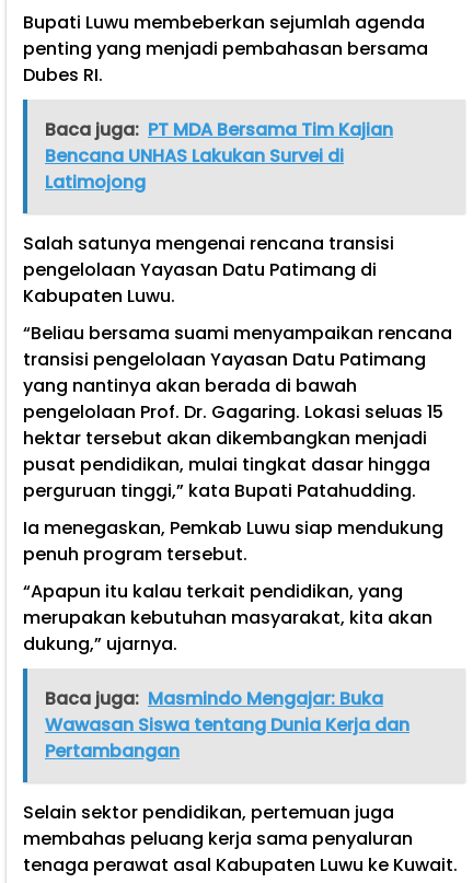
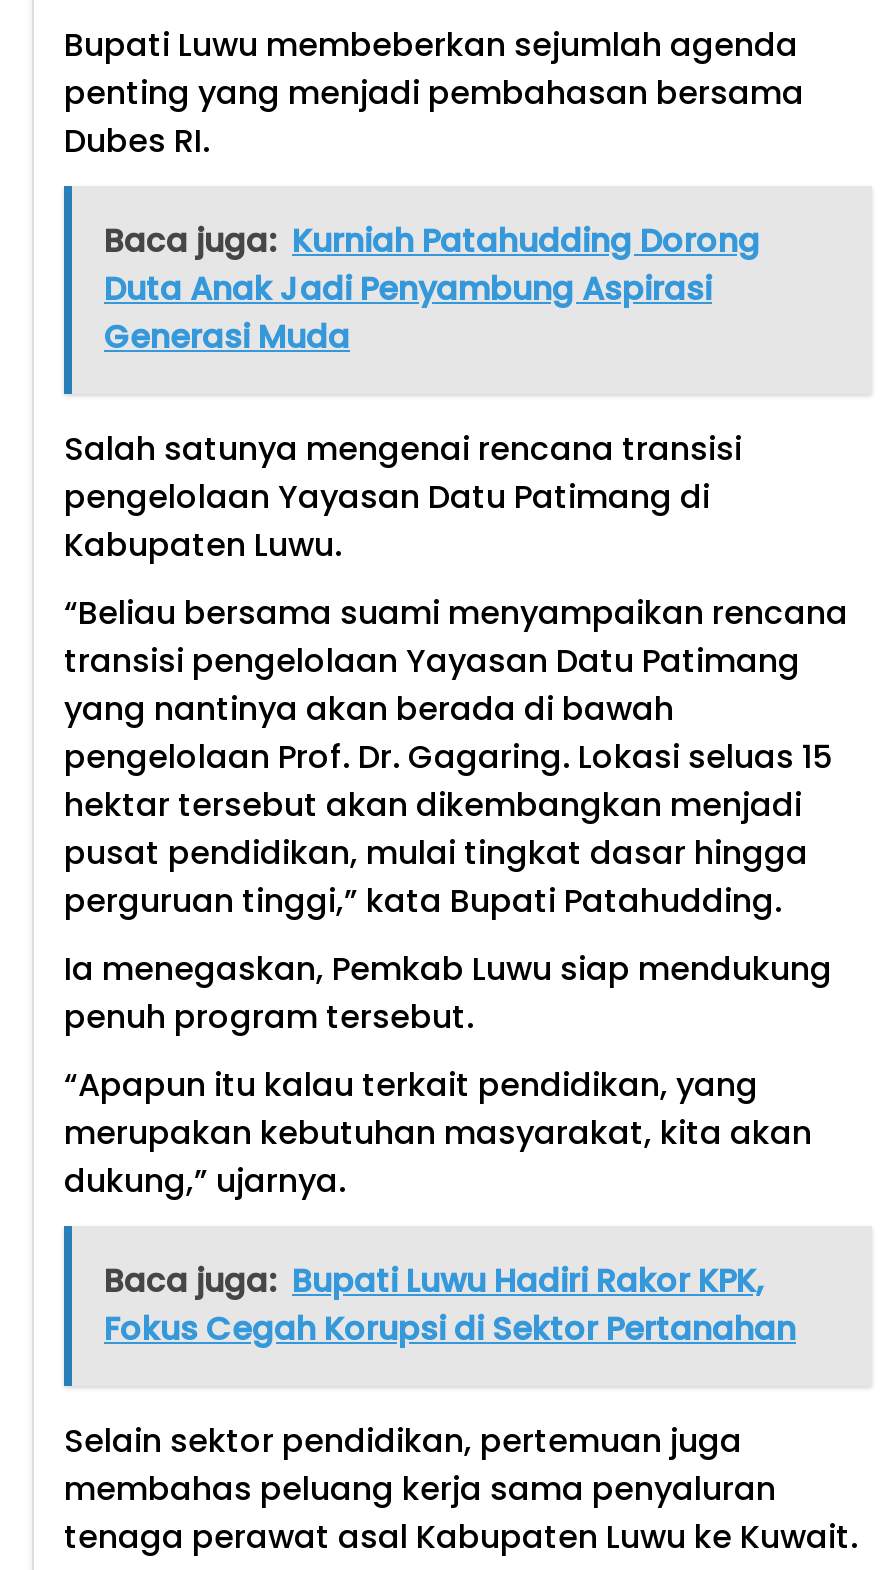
[45,117,393,195] Baca juga: PT MDA Bersama Tim Kajian | Bencana UNHAS Lakukan Survei di | Latimojong -> [104,218,760,360] Baca juga: Kurniah Patahudding Dorong | Duta Anak Jadi Penyambung Aspirasi | Generasi Muda
[45,686,409,764] Baca juga: Masmindo Mengajar: Buka | Wawasan Siswa tentang Dunia Kerja dan | Pertambangan -> [104,1258,796,1352] Baca juga: Bupati Luwu Hadiri Rakor KPK, | Fokus Cegah Korupsi di Sektor Pertanahan

